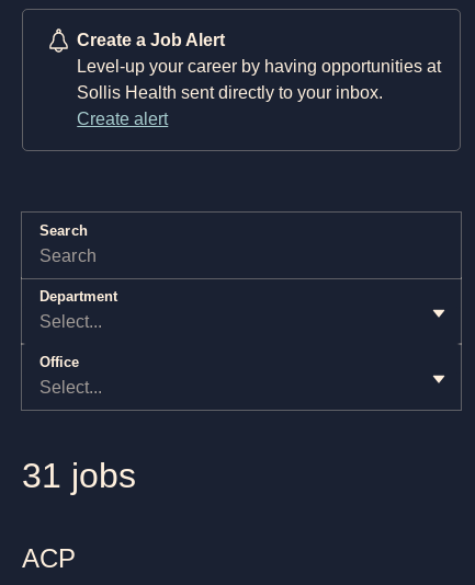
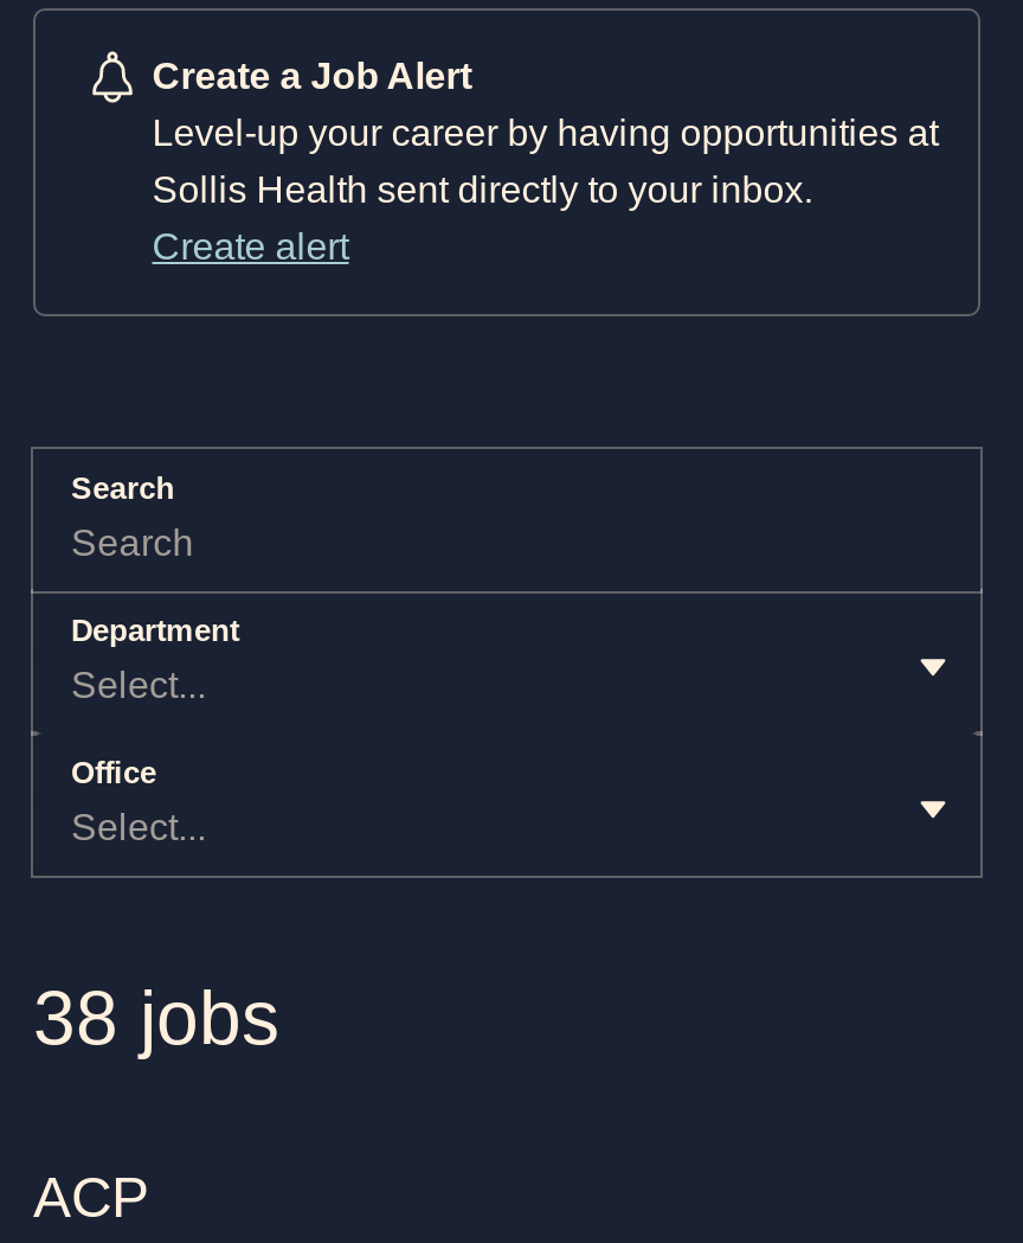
[22,456,136,495] 31 jobs -> [33,975,279,1061] 38 jobs

